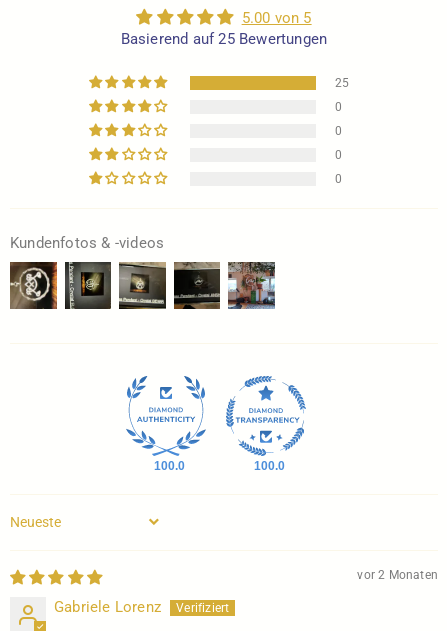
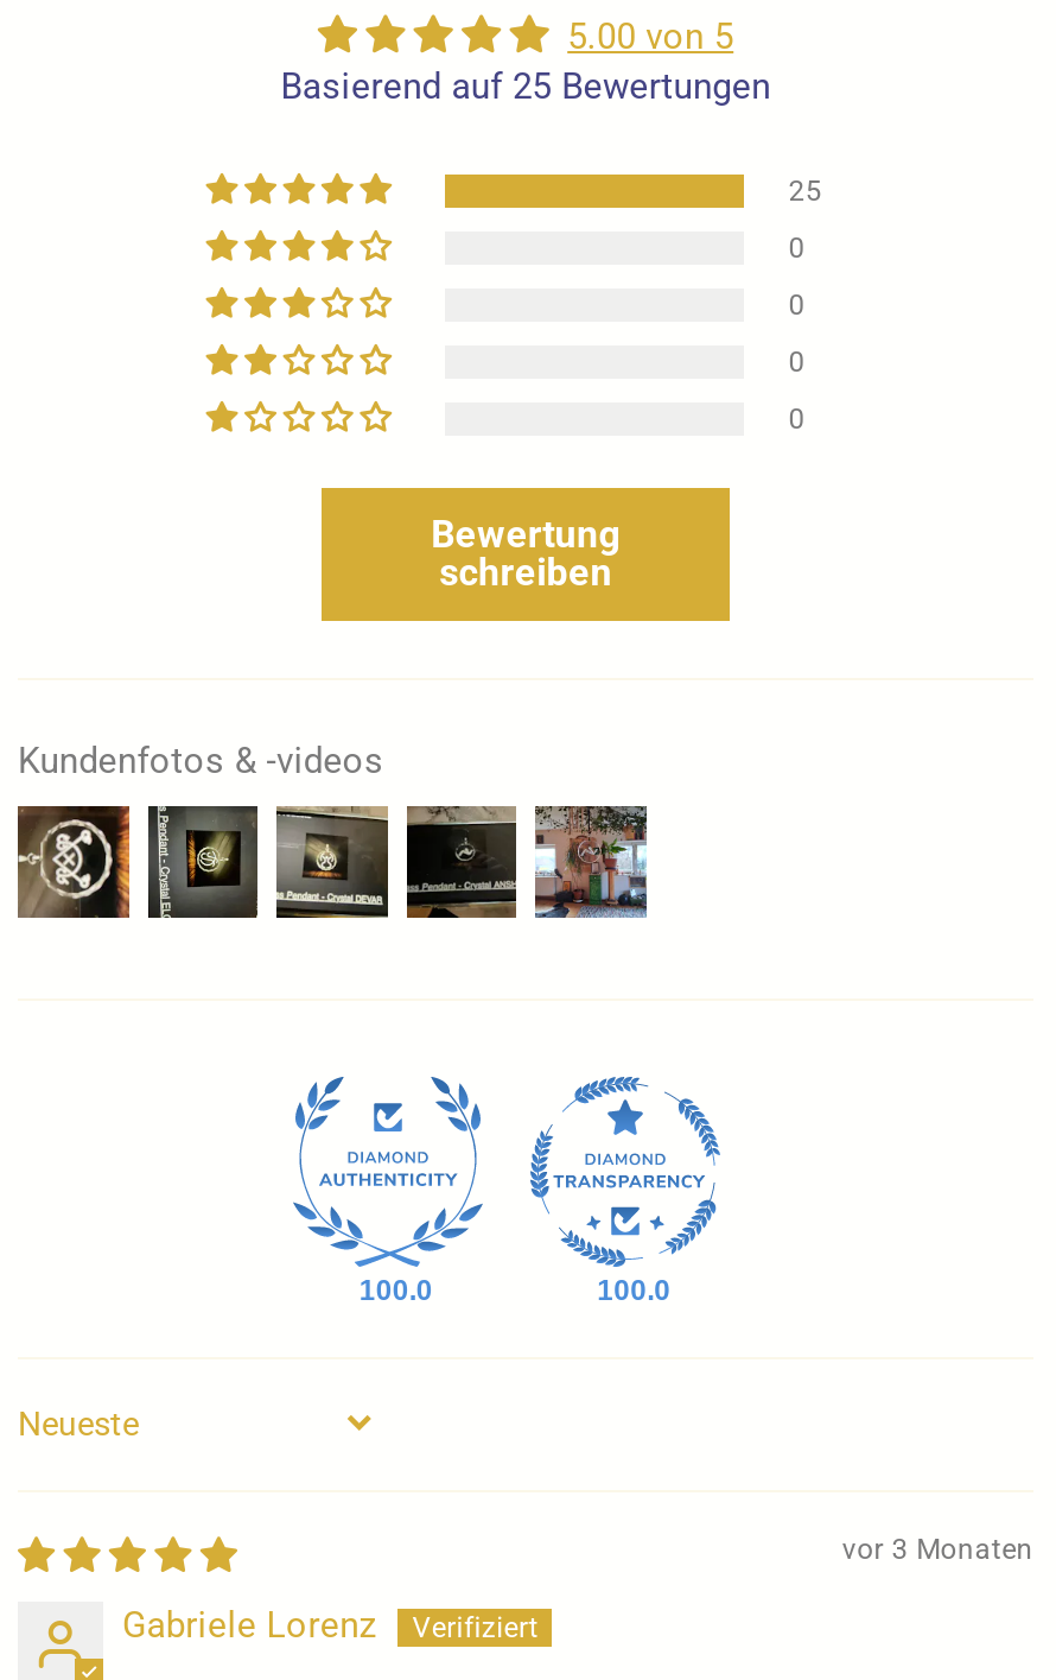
none -> [431,512,620,595] Bewertung | schreiben
[357,567,438,581] vor 2 Monaten -> [842,1532,1033,1565] vor 3 Monaten

